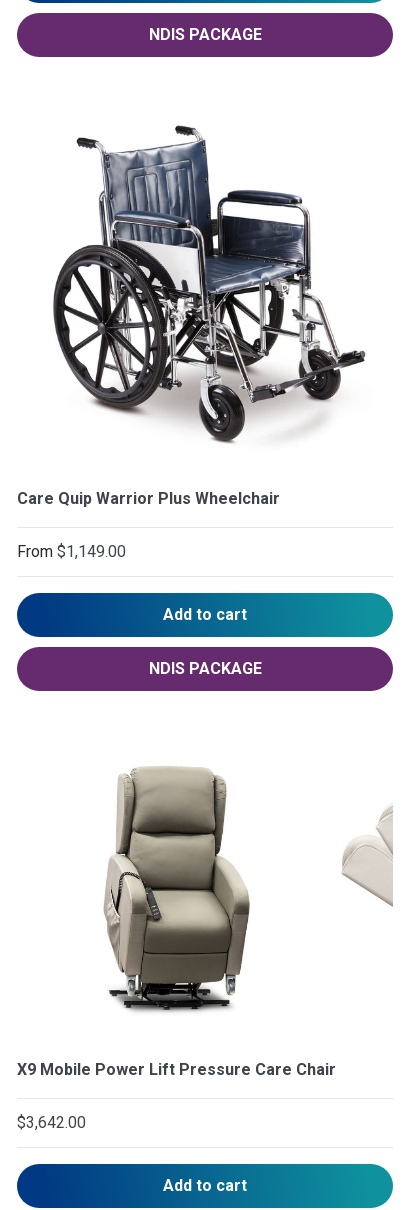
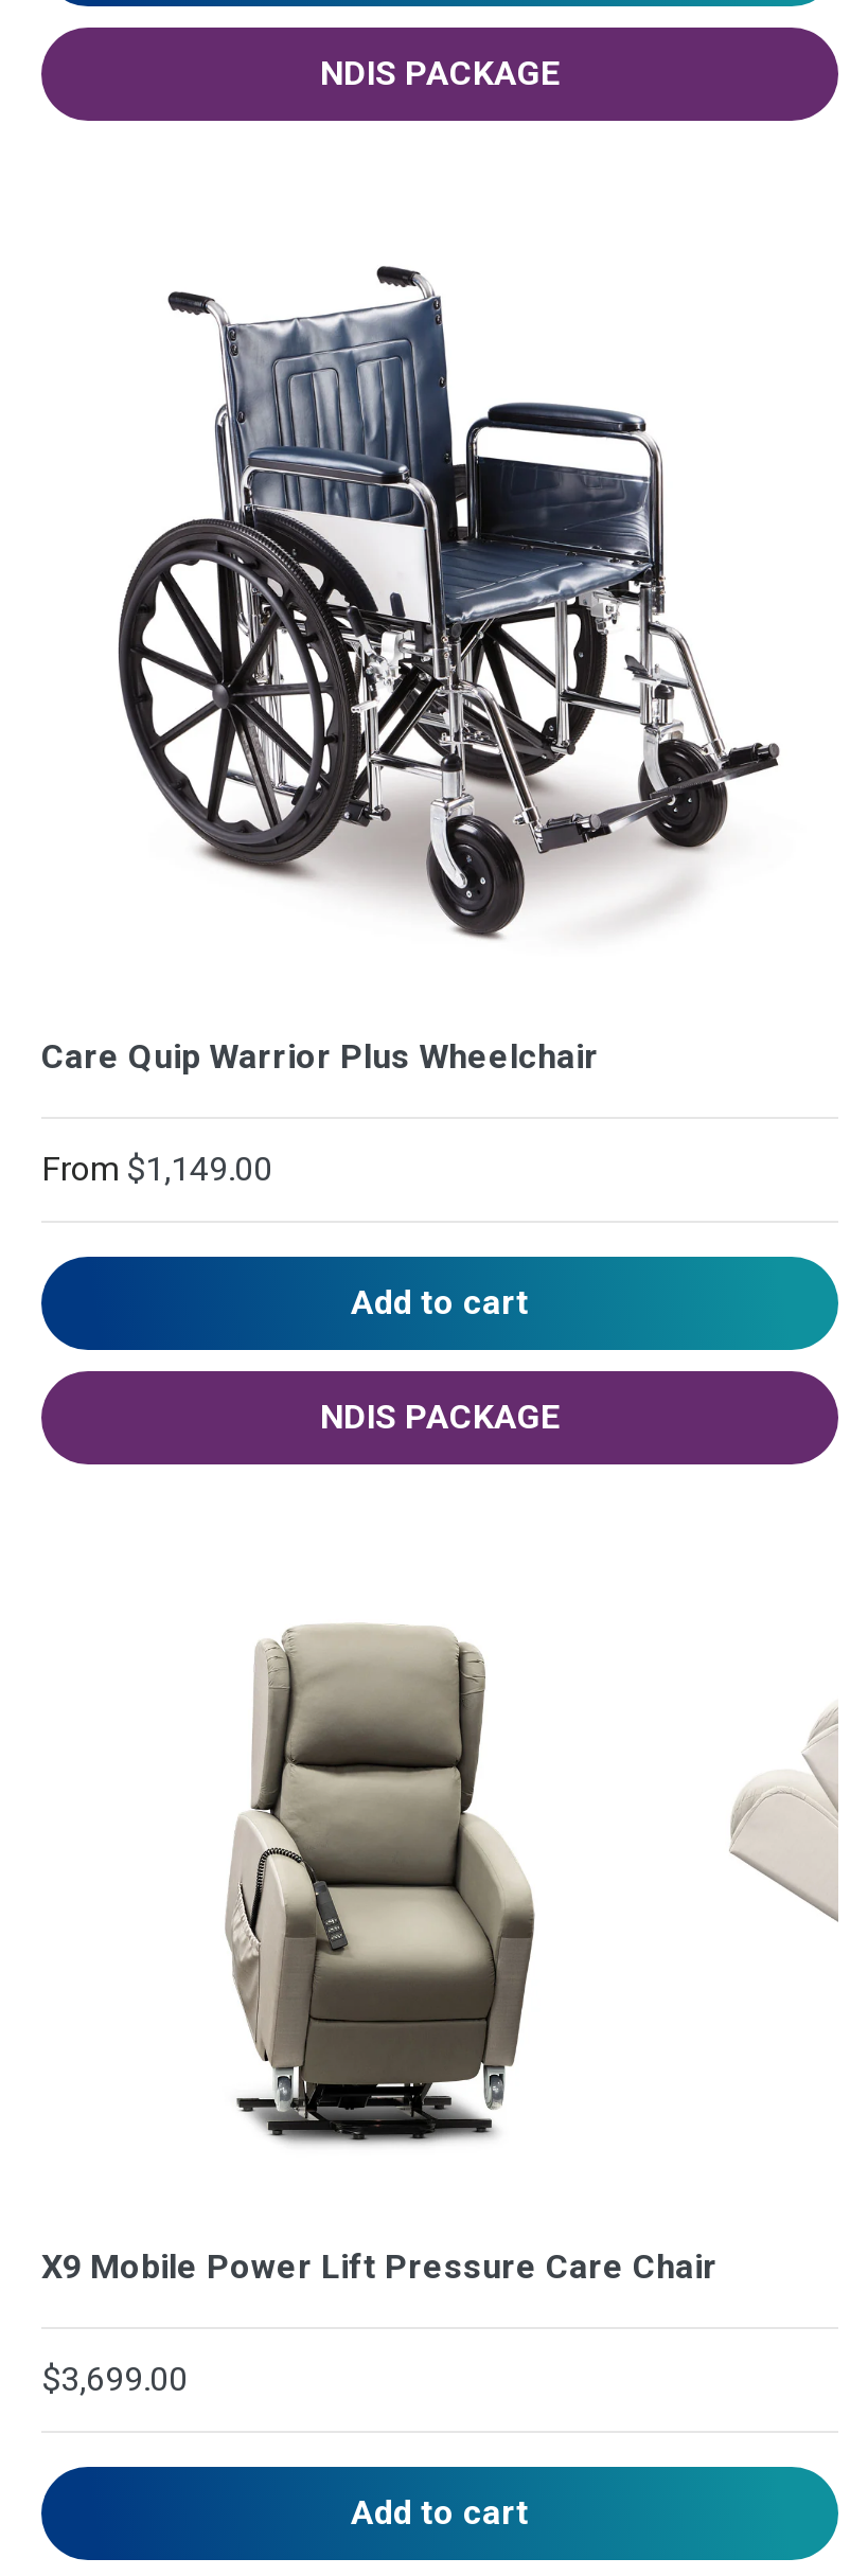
[17,1113,86,1132] $3,642.00 -> [41,2359,188,2399] $3,699.00

